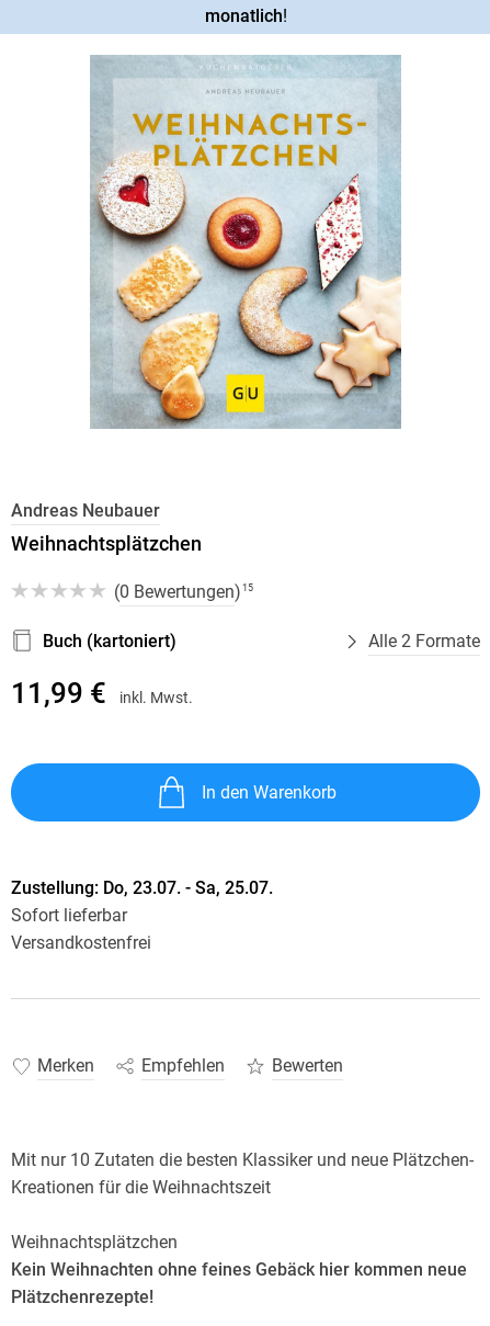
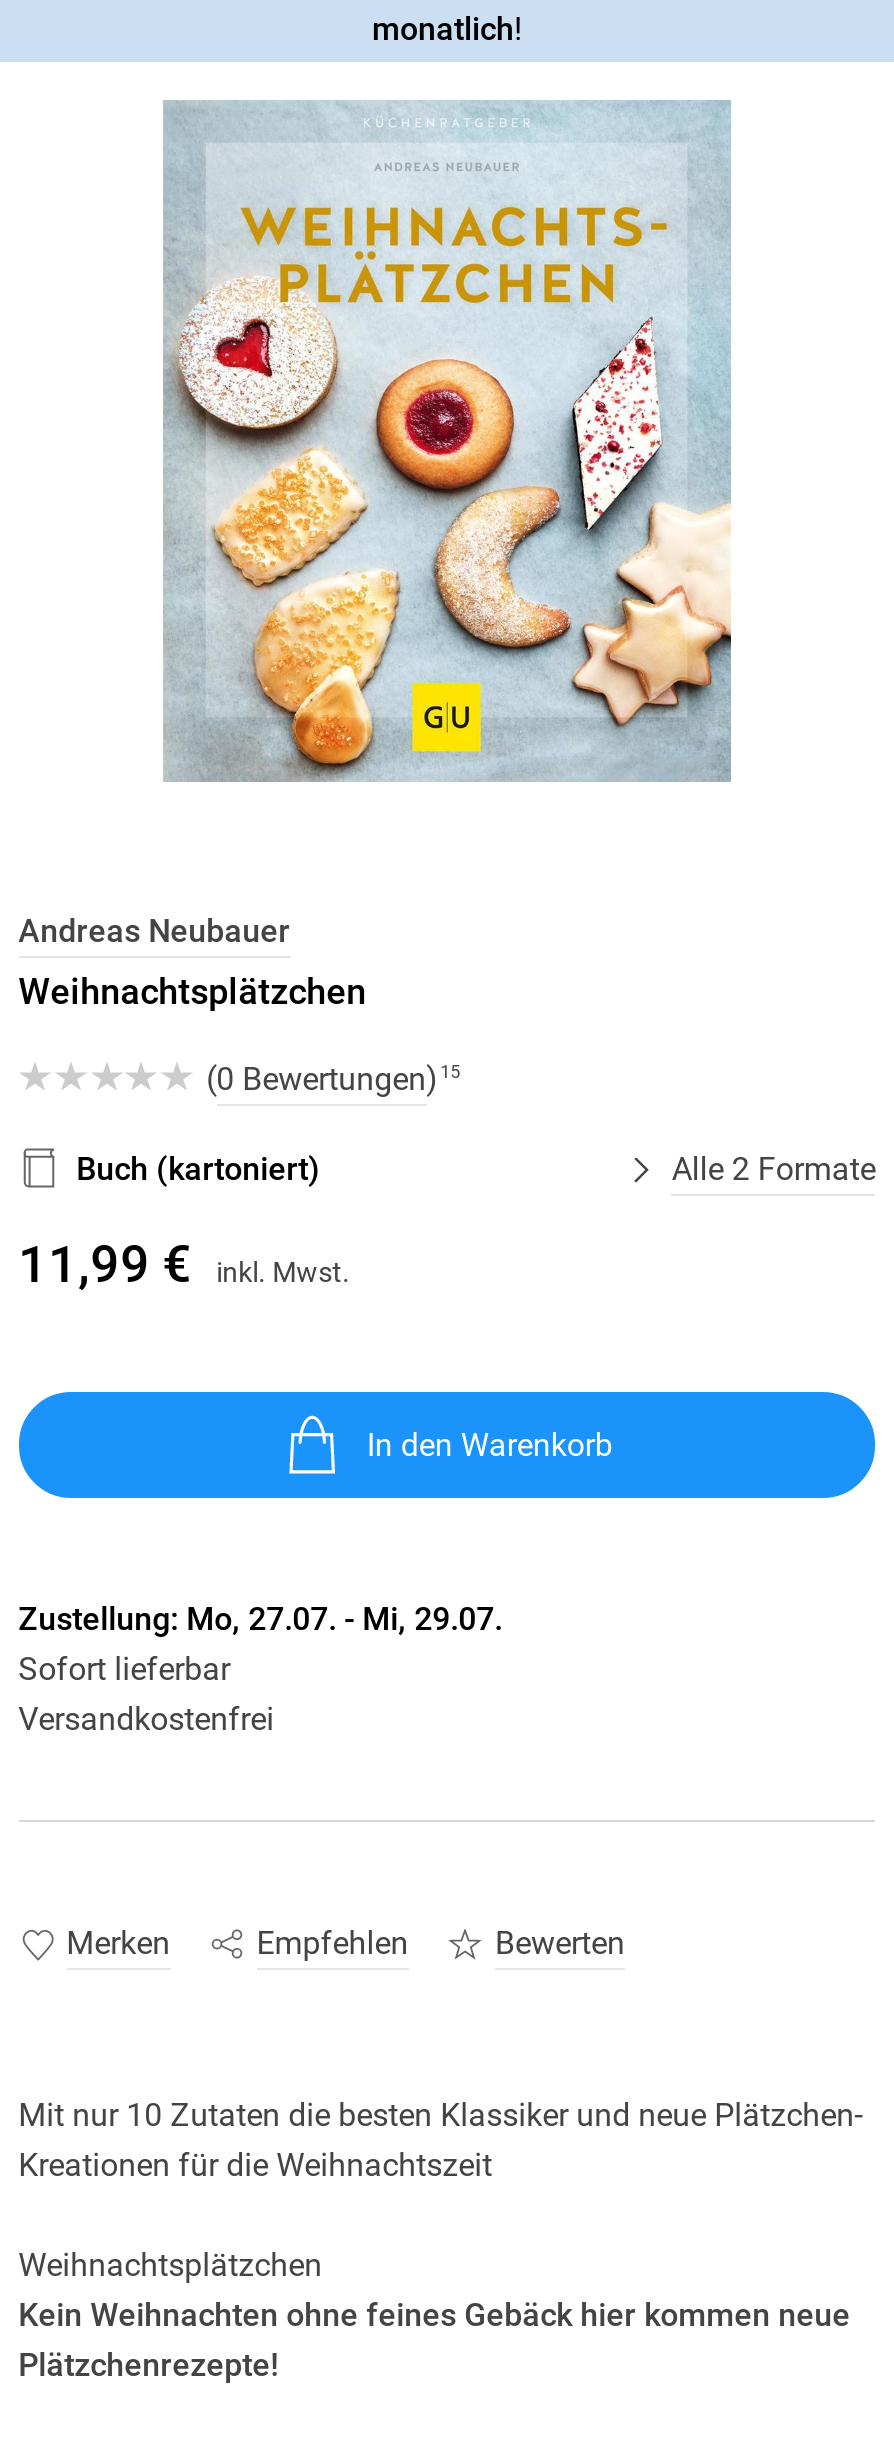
[11,877,273,898] Zustellung: Do, 23.07. - Sa, 25.07. -> [18,1600,502,1638] Zustellung: Mo, 27.07. - Mi, 29.07.

